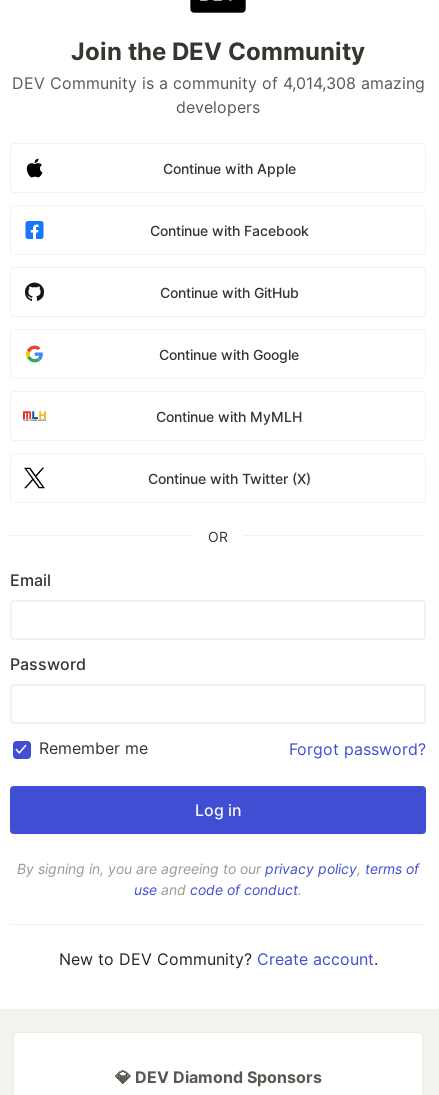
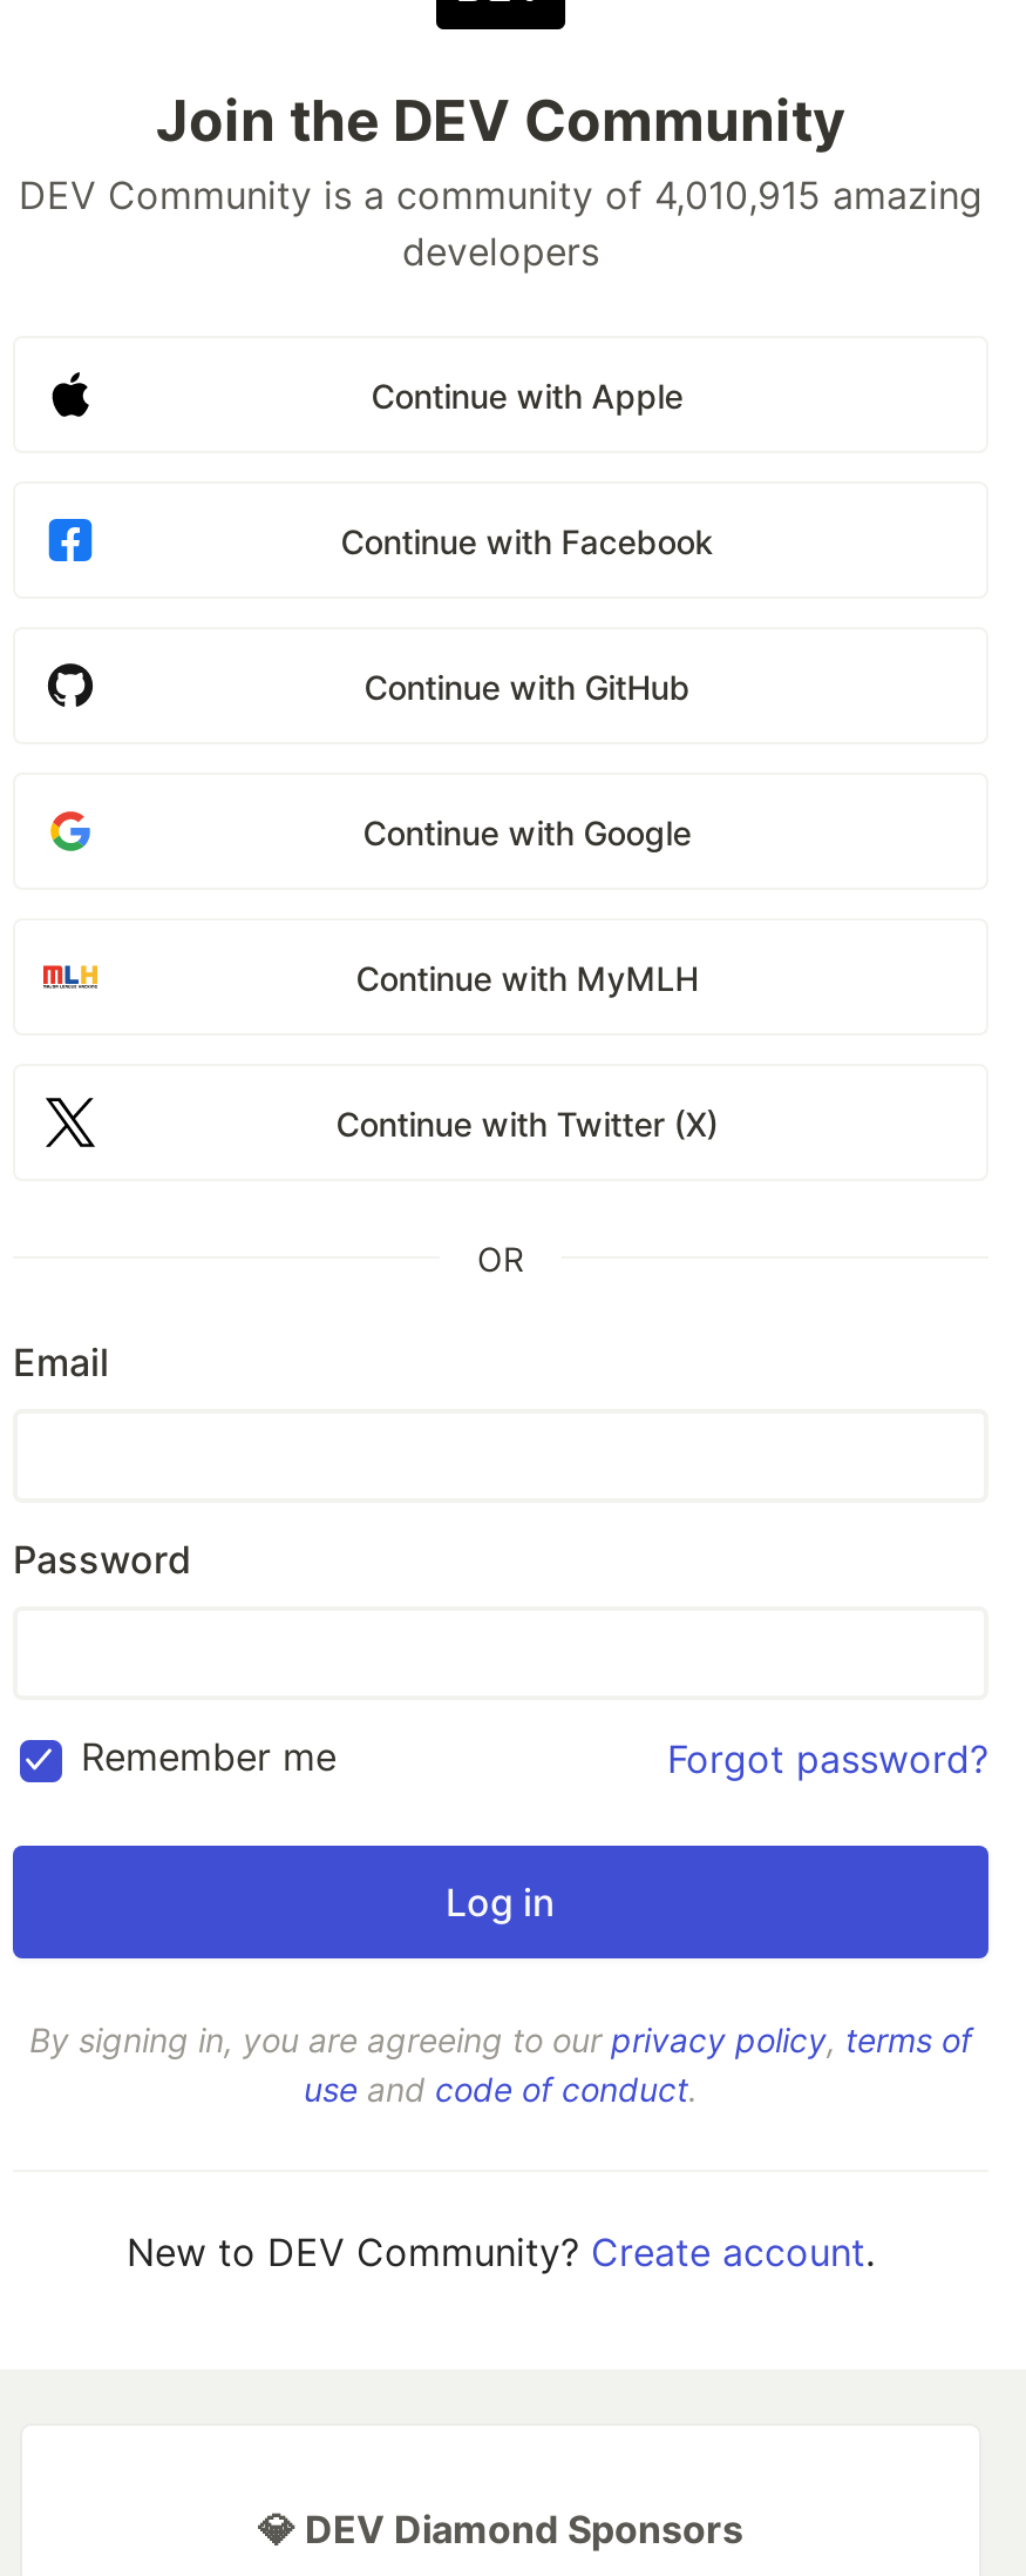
[11,73,424,93] DEV Community is a community of 4,014,308 amazing -> [19,171,983,218] DEV Community is a community of 4,010,915 amazing

